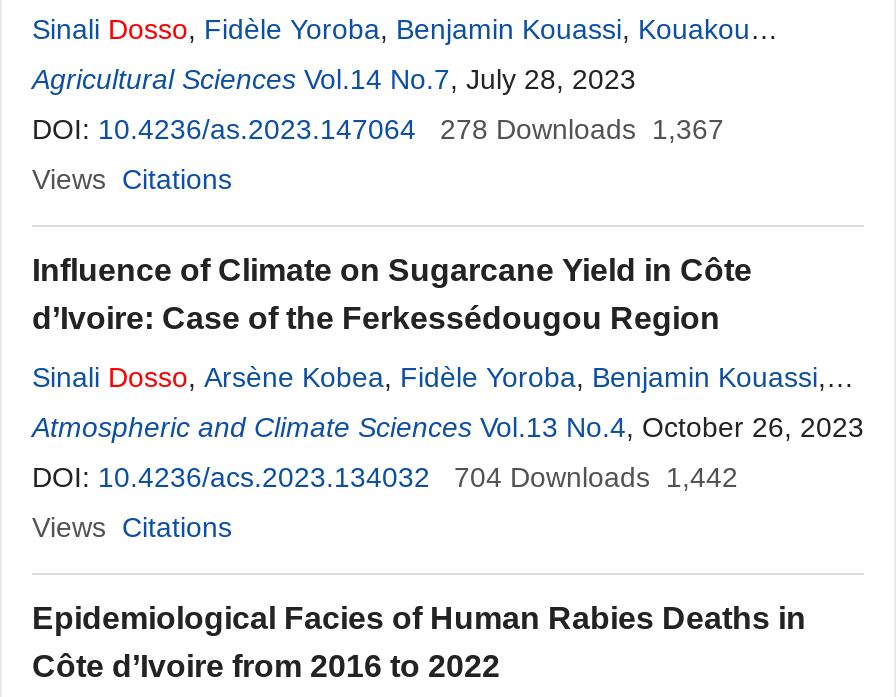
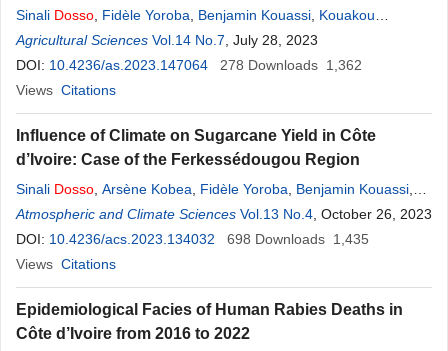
[32,113,724,145] DOI: 10.4236/as.2023.147064 278 Downloads 1,367 -> [16,57,362,73] DOI: 10.4236/as.2023.147064 278 Downloads 1,362
[32,461,738,493] DOI: 10.4236/acs.2023.134032 704 Downloads 1,442 -> [16,231,369,247] DOI: 10.4236/acs.2023.134032 698 Downloads 1,435

